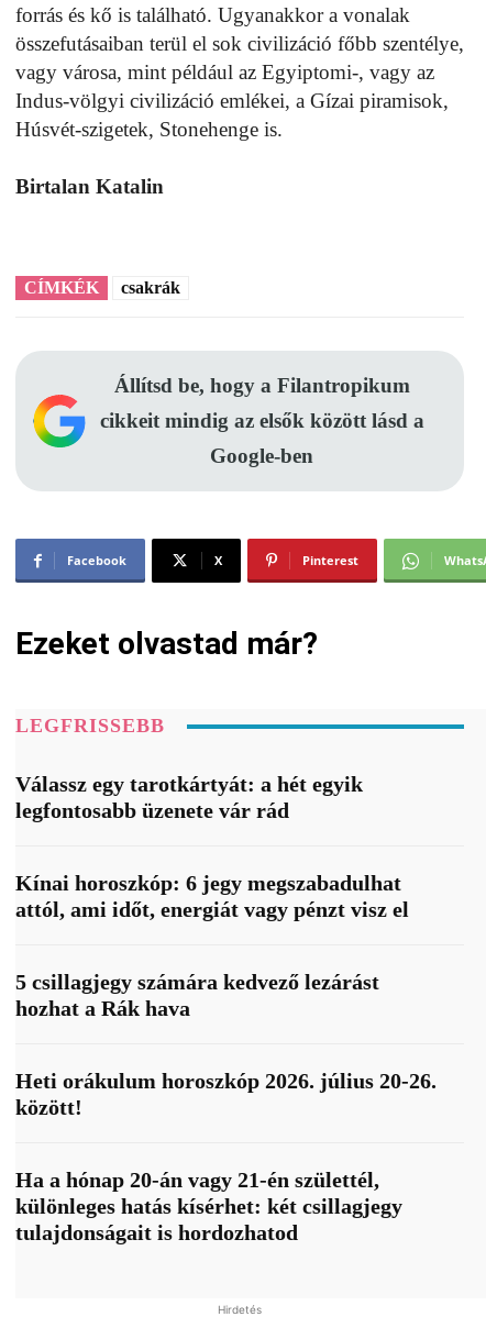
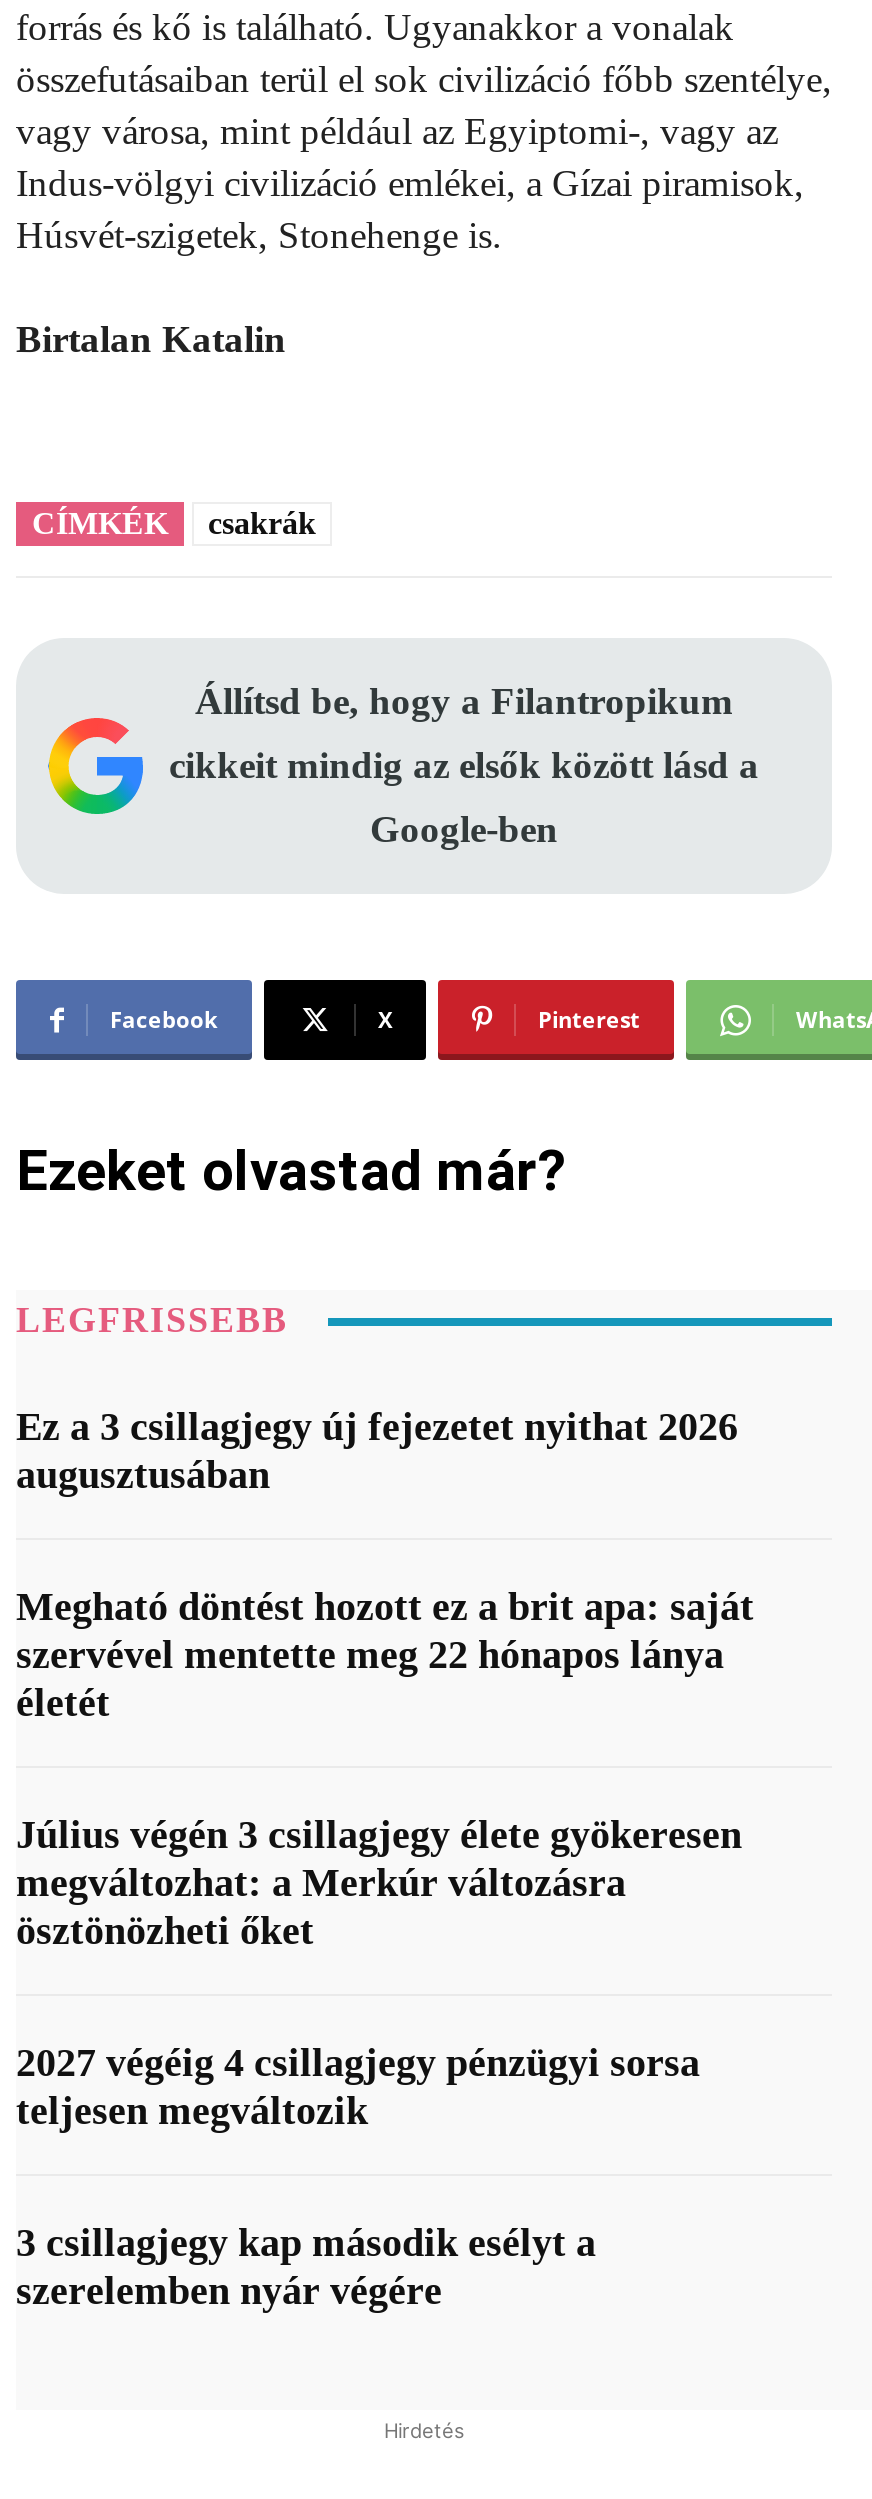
[15,772,363,823] Válassz egy tarotkártyát: a hét egyik | legfontosabb üzenete vár rád -> [16,1404,738,1496] Ez a 3 csillagjegy új fejezetet nyithat 2026 | augusztusában
[15,871,409,921] Kínai horoszkóp: 6 jegy megszabadulhat | attól, ami időt, energiát vagy pénzt visz el -> [16,1584,754,1724] Megható döntést hozott ez a brit apa: saját | szervével mentette meg 22 hónapos lánya | életét
[15,970,379,1020] 5 csillagjegy számára kedvező lezárást | hozhat a Rák hava -> [16,1812,742,1952] Július végén 3 csillagjegy élete gyökeresen | megváltozhat: a Merkúr változásra | ösztönözheti őket
[15,1069,437,1119] Heti orákulum horoszkóp 2026. július 20-26. | között! -> [16,2040,700,2132] 2027 végéig 4 csillagjegy pénzügyi sorsa | teljesen megváltozik
[15,1168,402,1245] Ha a hónap 20-án vagy 21-én születtél, | különleges hatás kísérhet: két csillagjegy | tulajdonságait is hordozhatod -> [16,2220,596,2312] 3 csillagjegy kap második esélyt a | szerelemben nyár végére

